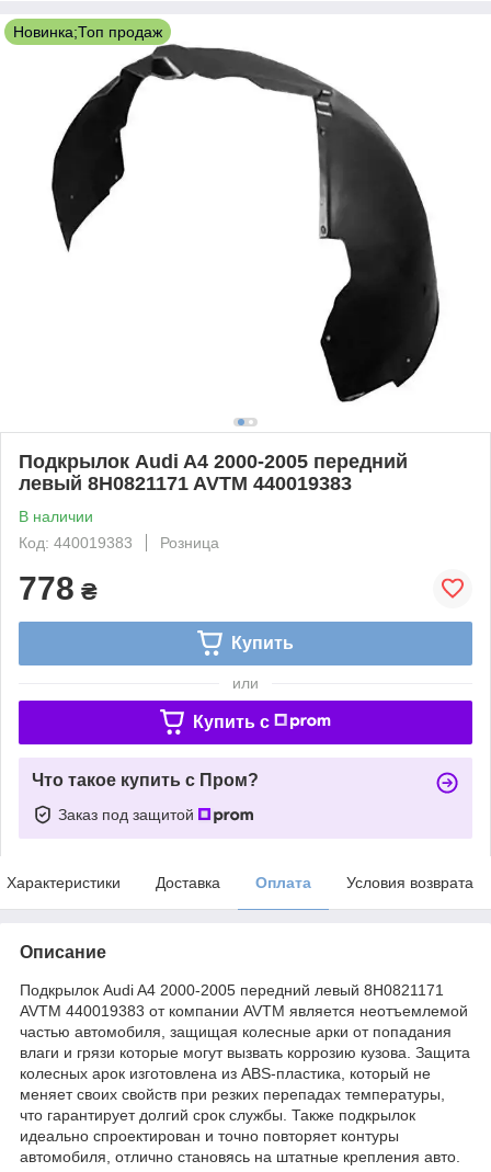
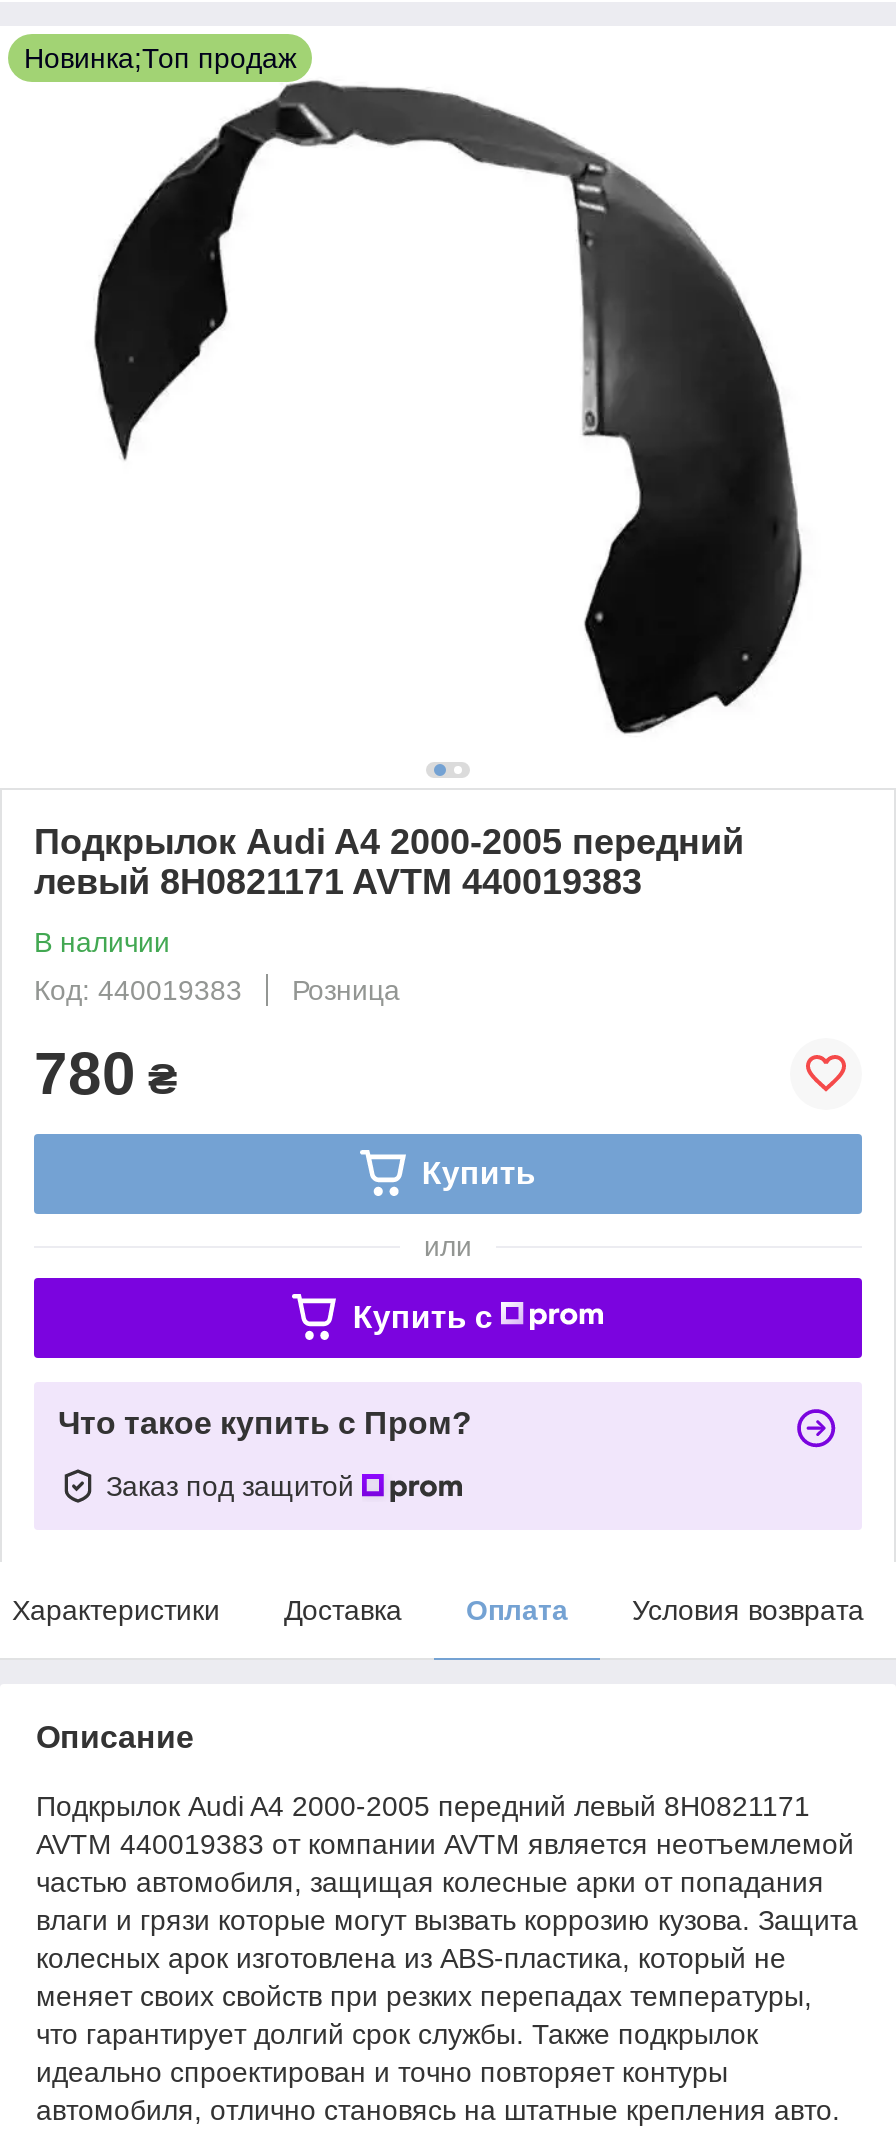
[19,570,98,606] 778 ₴ -> [34,1040,178,1106] 780 ₴

